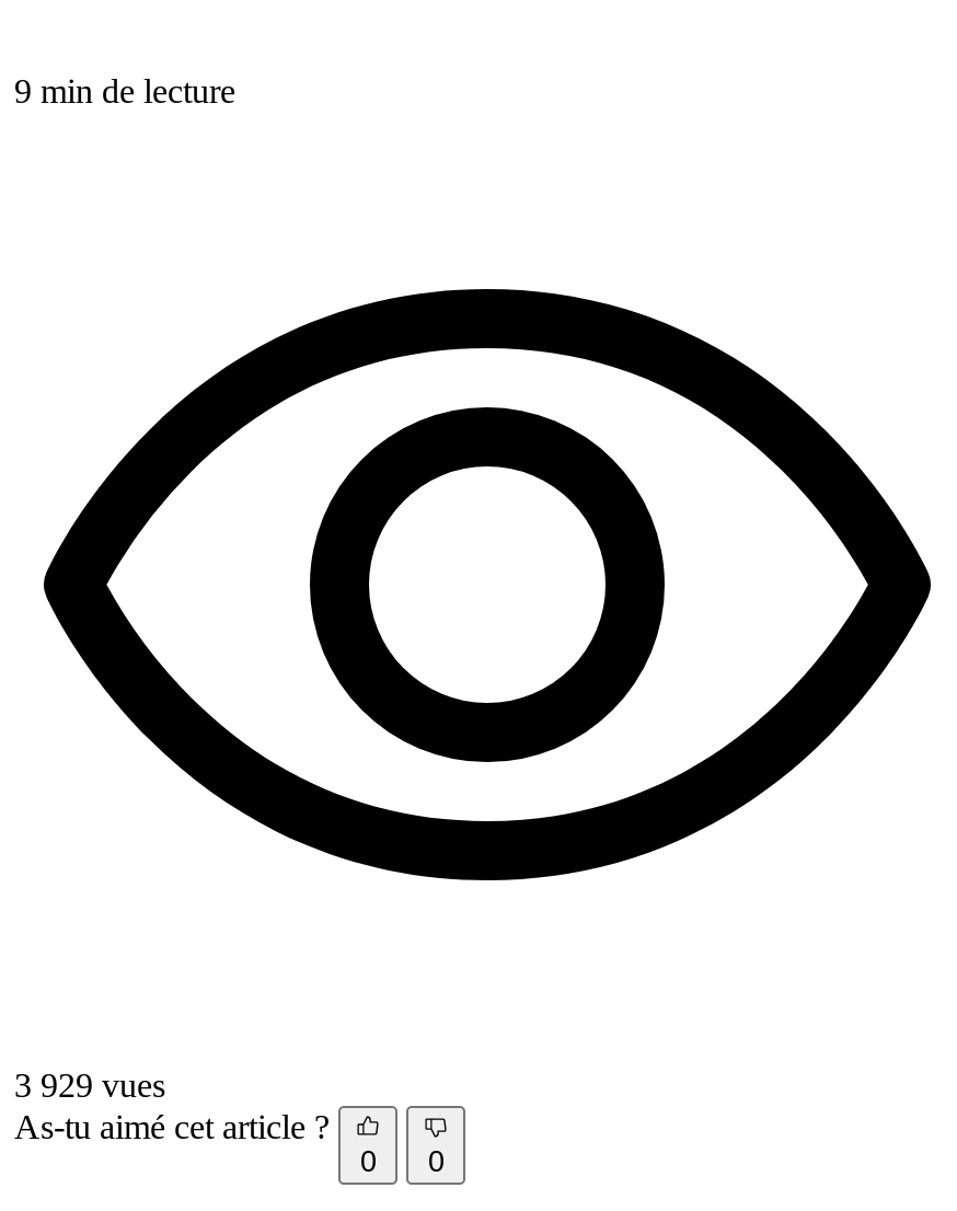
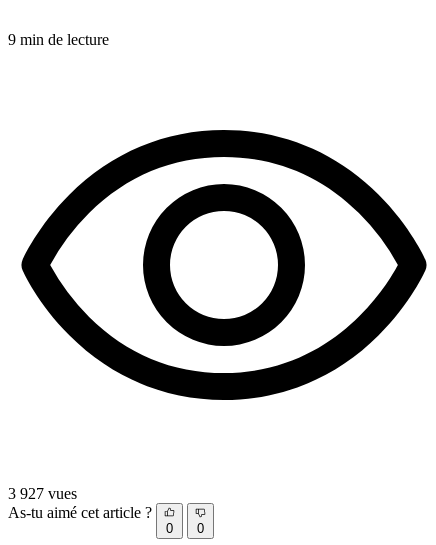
[14,1066,165,1103] 3 929 vues -> [8,485,77,502] 3 927 vues

